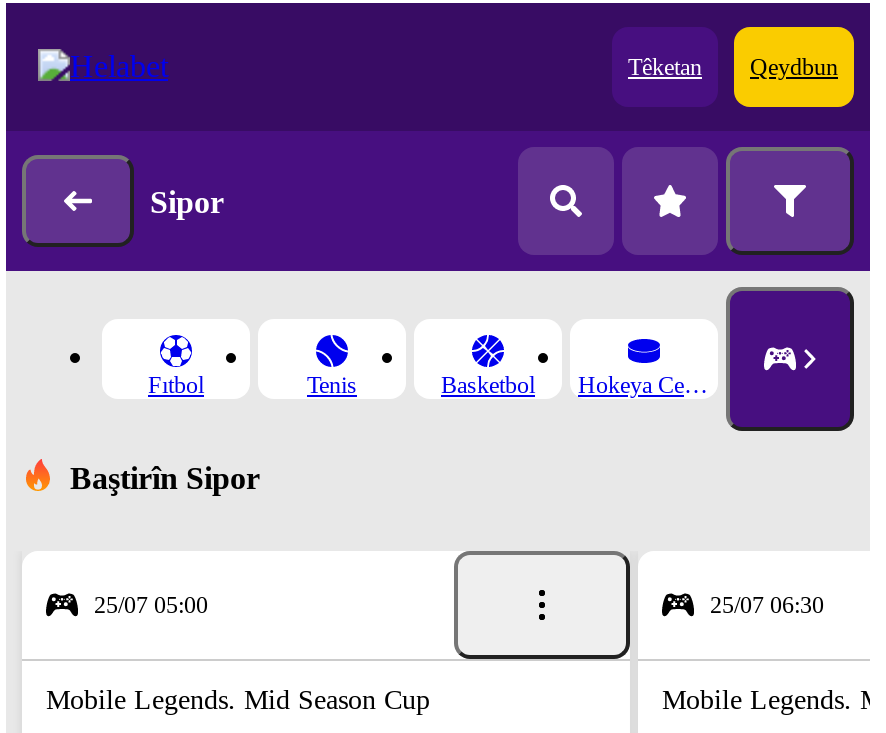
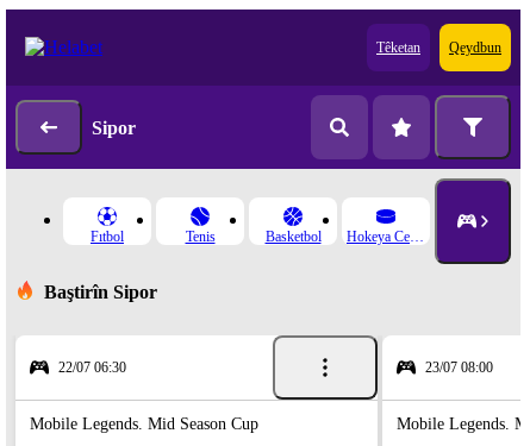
[94,591,208,619] 25/07 05:00 -> [58,359,126,376] 22/07 06:30
[710,591,824,619] 25/07 06:30 -> [425,359,493,376] 23/07 08:00

